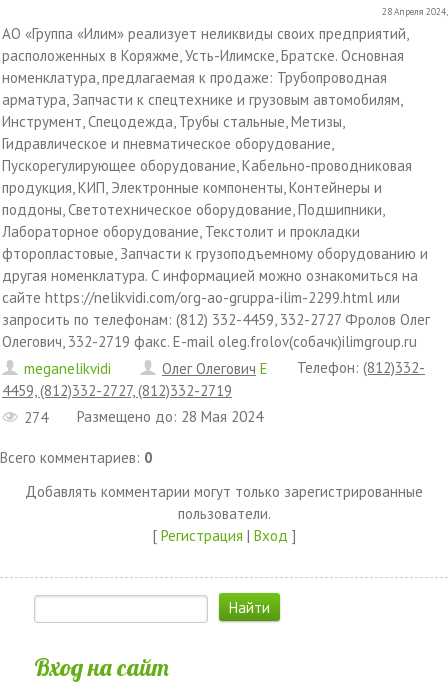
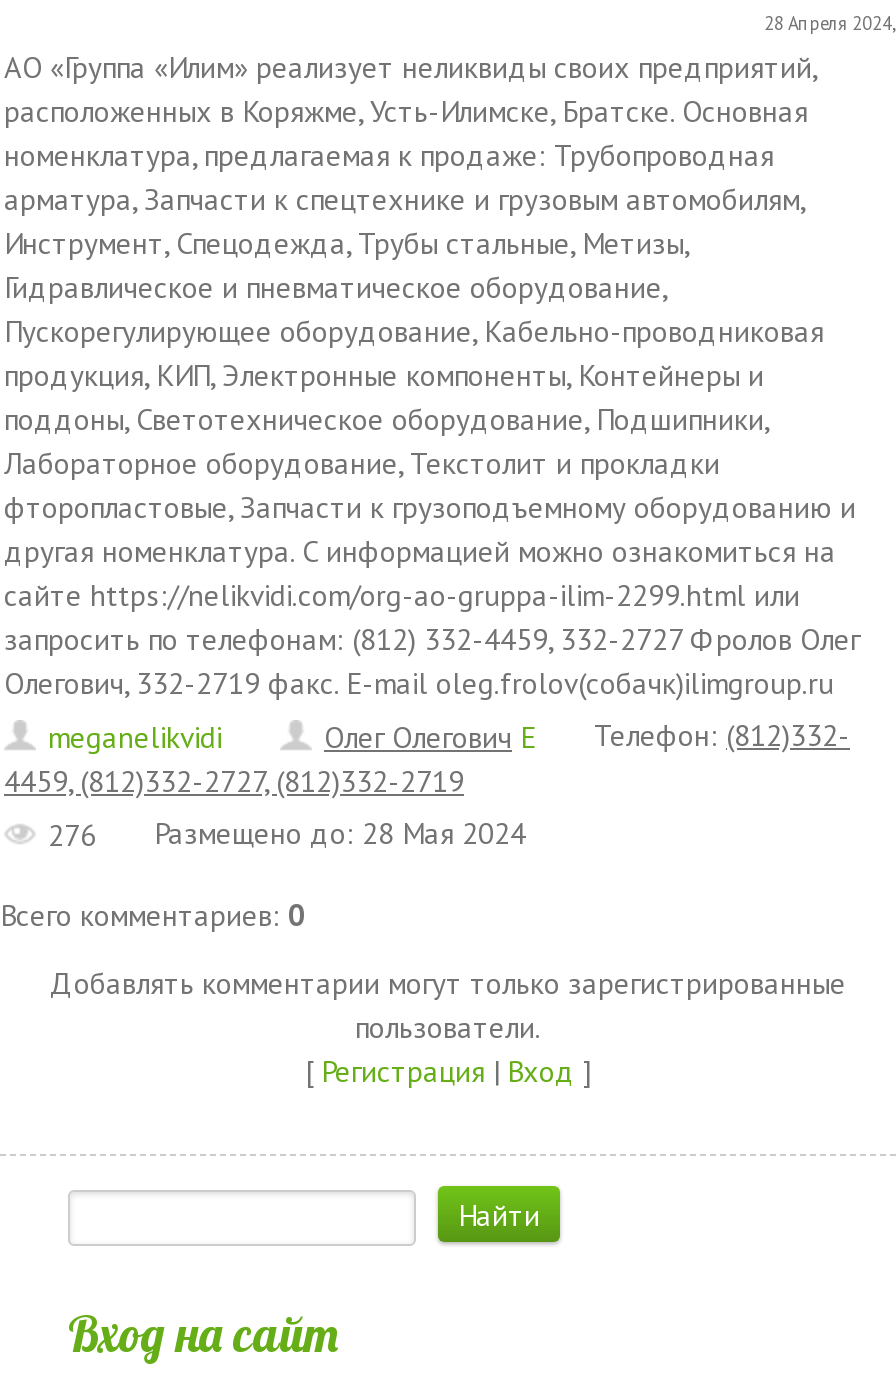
[24,407,263,427] 274 Размещено до: 28 Мая 2024 -> [48,814,526,854] 276 Размещено до: 28 Мая 2024

